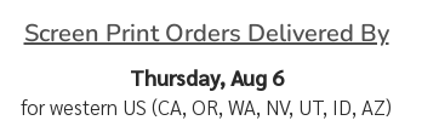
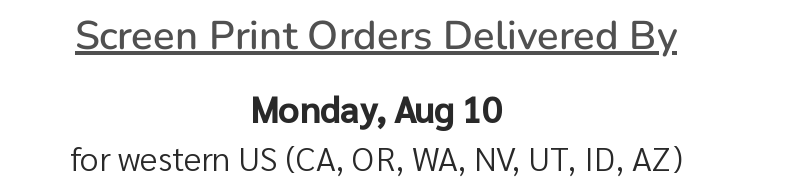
[129,63,283,91] Thursday, Aug 6 -> [250,86,502,132] Monday, Aug 10

